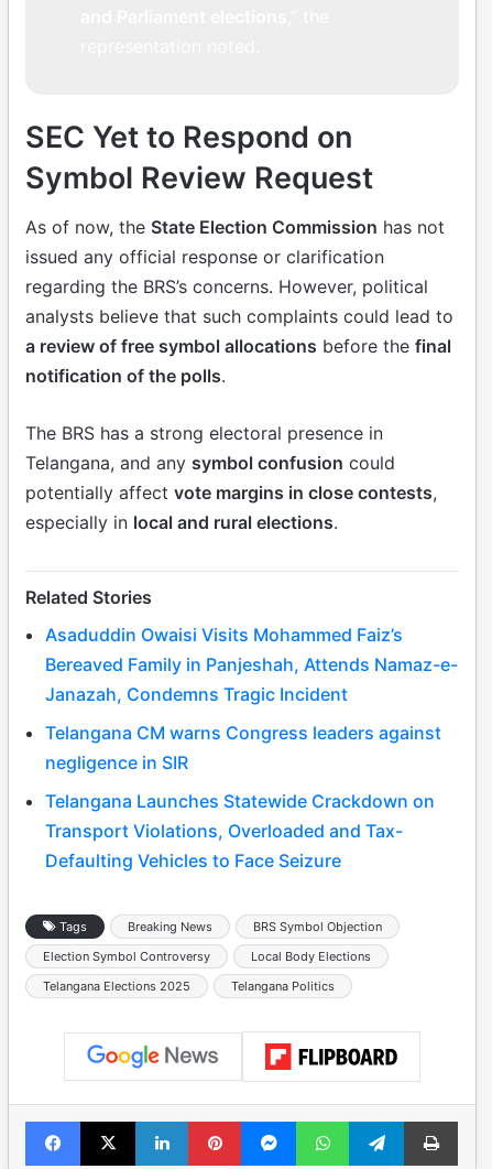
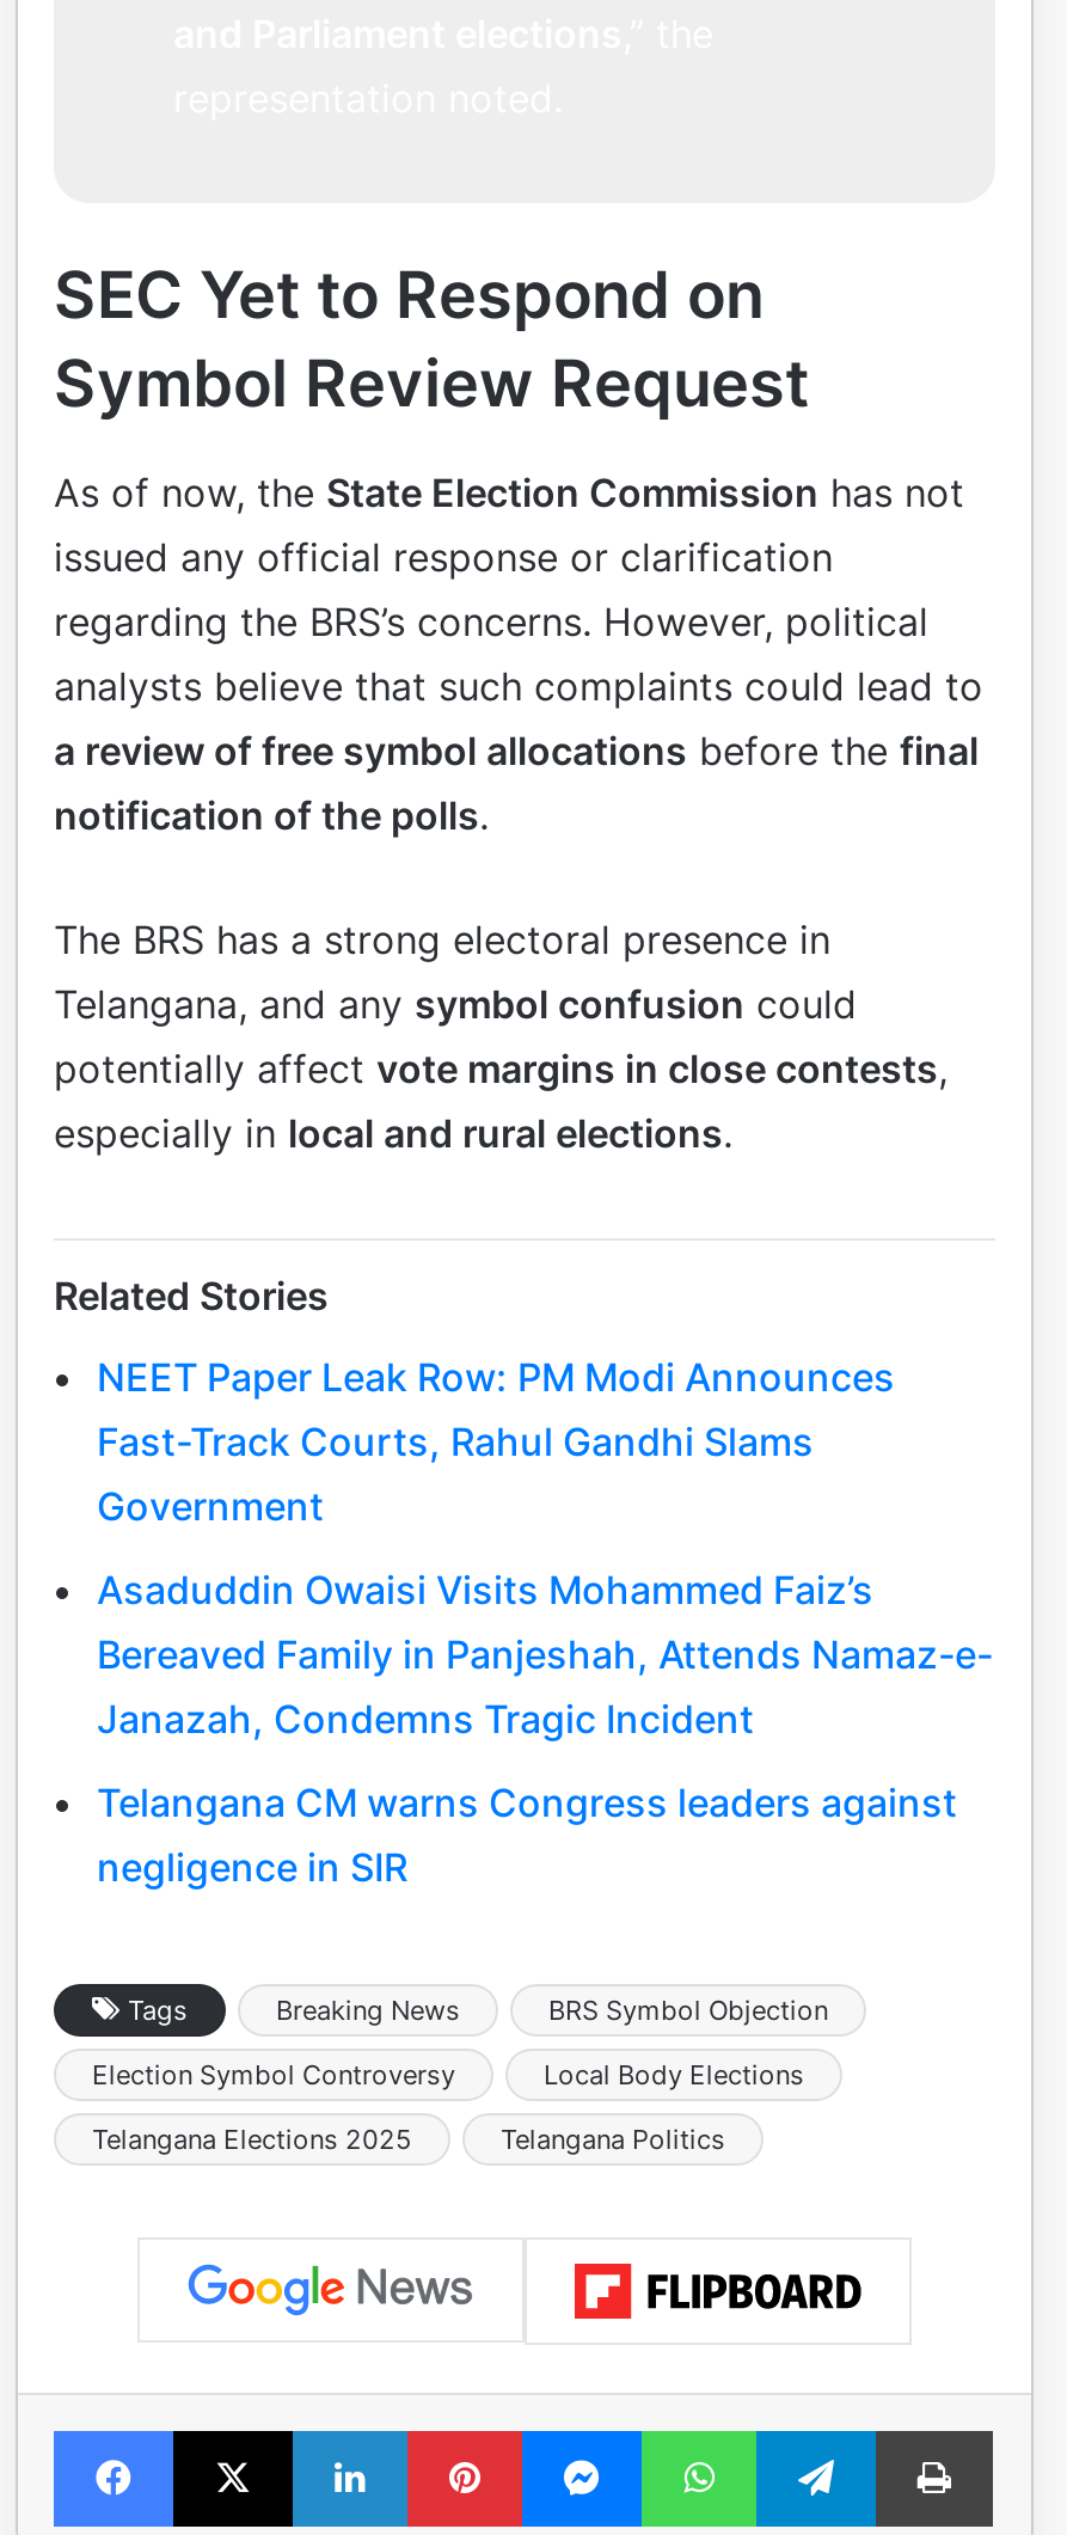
none -> [97,1352,895,1529] NEET Paper Leak Row: PM Modi Announces | Fast-Track Courts, Rahul Gandhi Slams | Government
moved [45,624,458,774] -> [97,1565,993,1890]: Asaduddin Owaisi Visits Mohammed Faiz’s | Bereaved Family in Panjeshah, Attends Namaz-e- | Janazah, Condemns Tragic Incident | Telangana CM warns Congress leaders against | negligence in SIR
[45,790,435,872] Telangana Launches Statewide Crackdown on | Transport Violations, Overloaded and Tax- | Defaulting Vehicles to Face Seizure -> none

